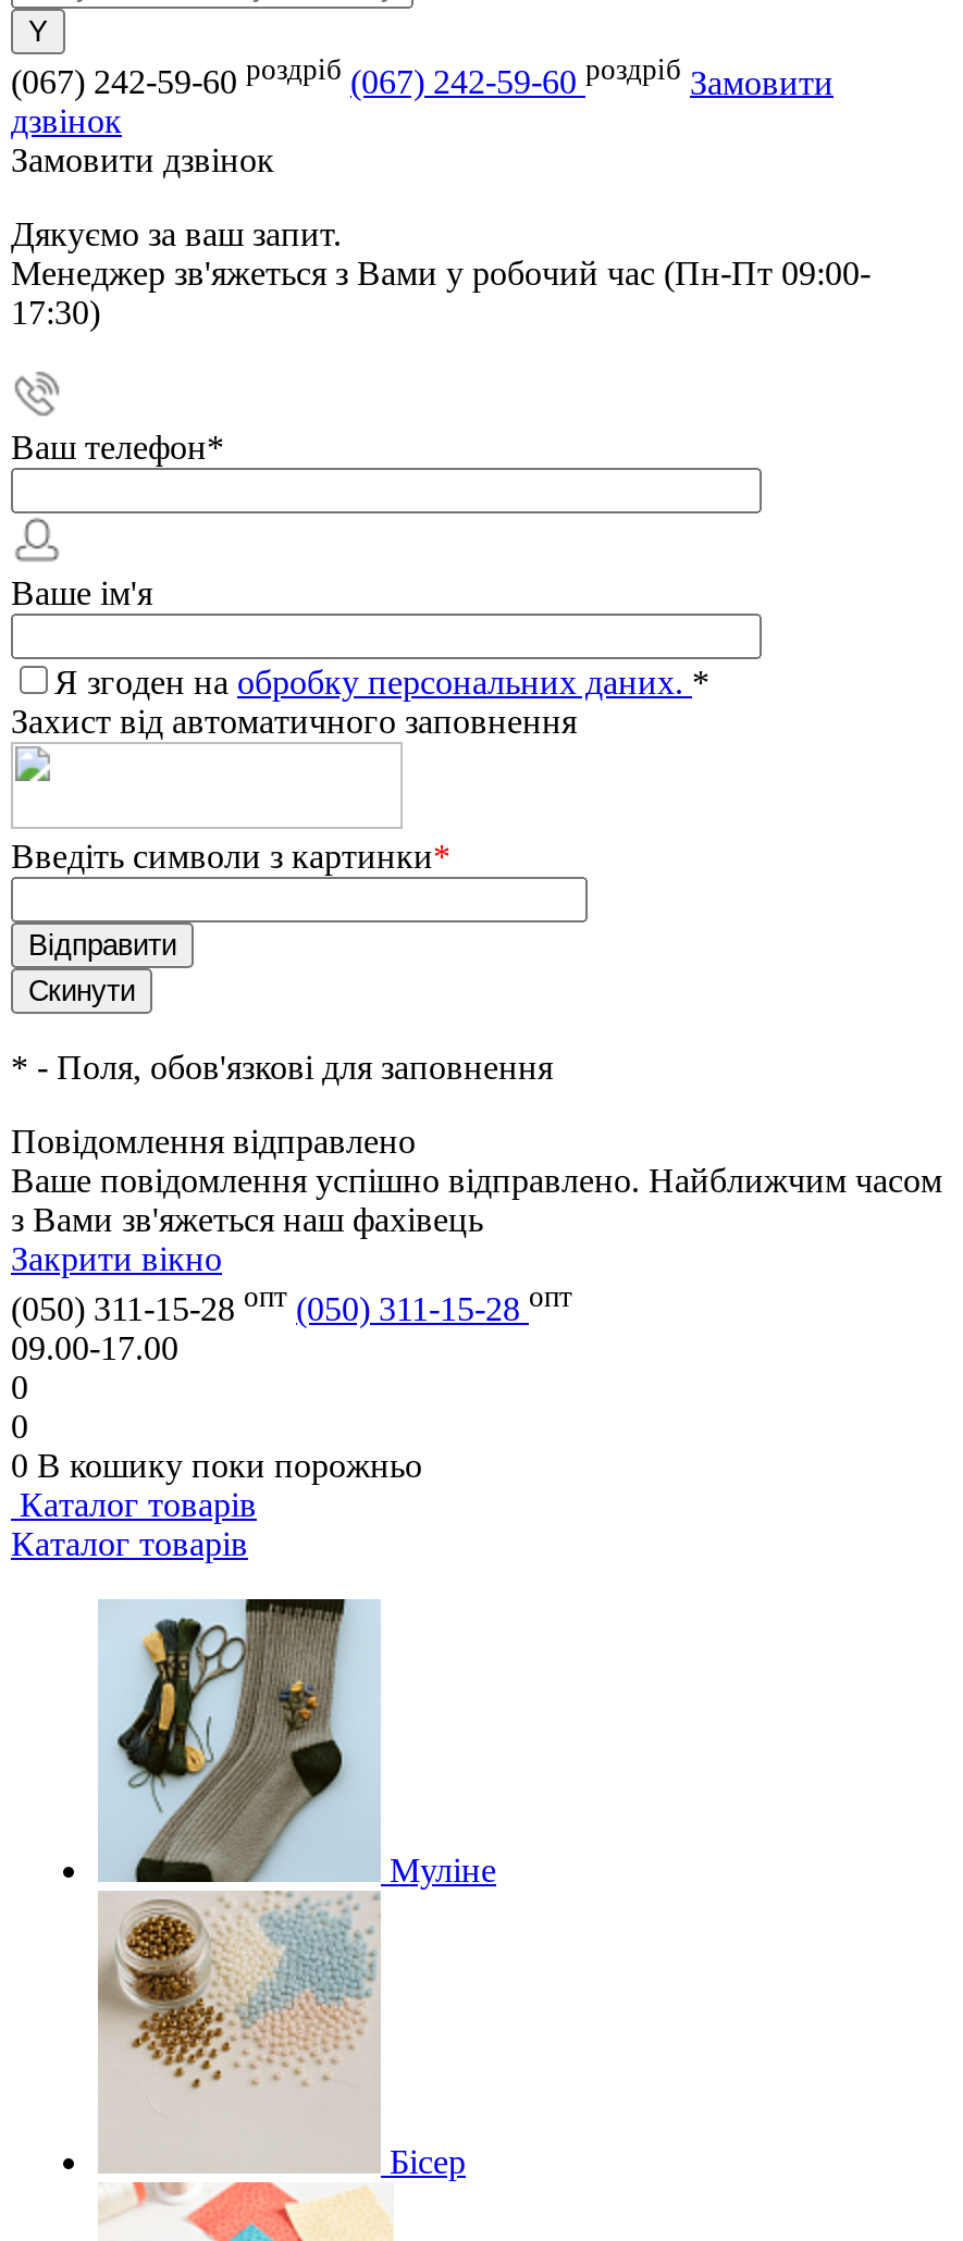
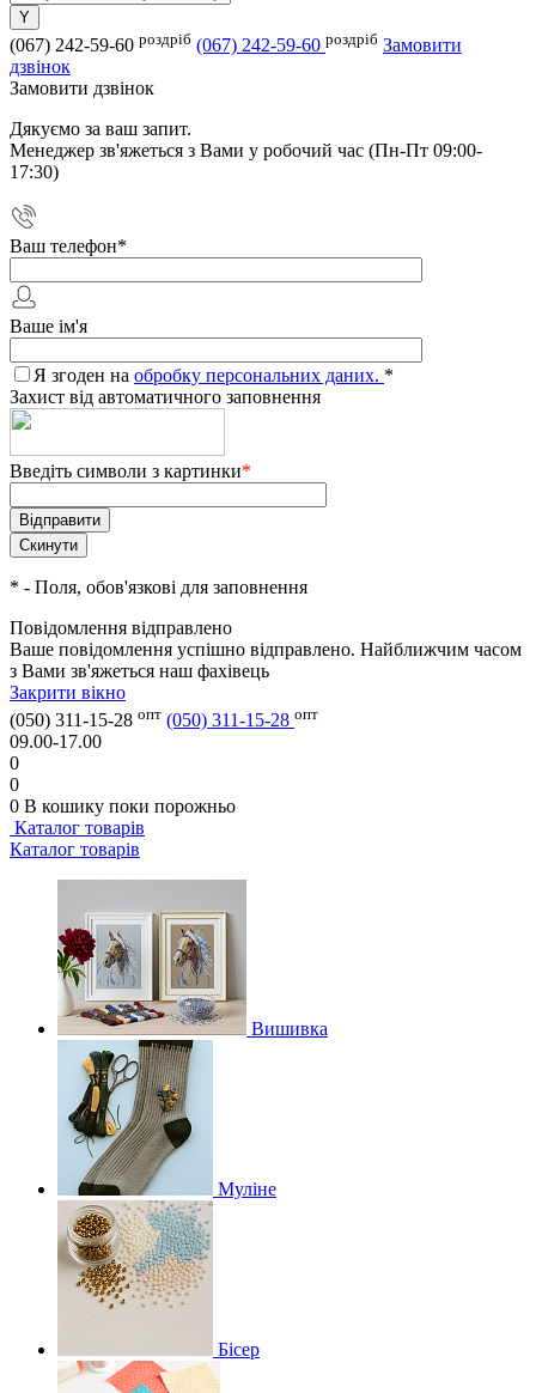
none -> [56,880,328,1038] [image] | Вишивка

